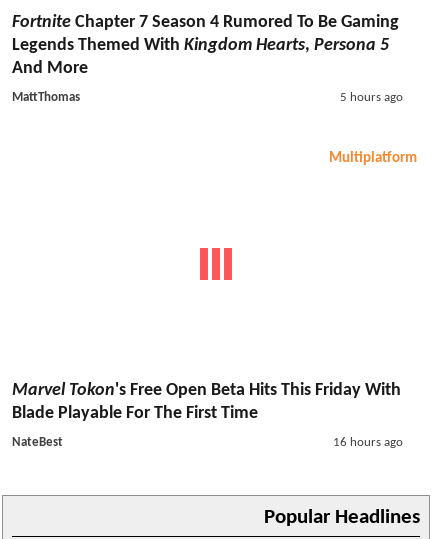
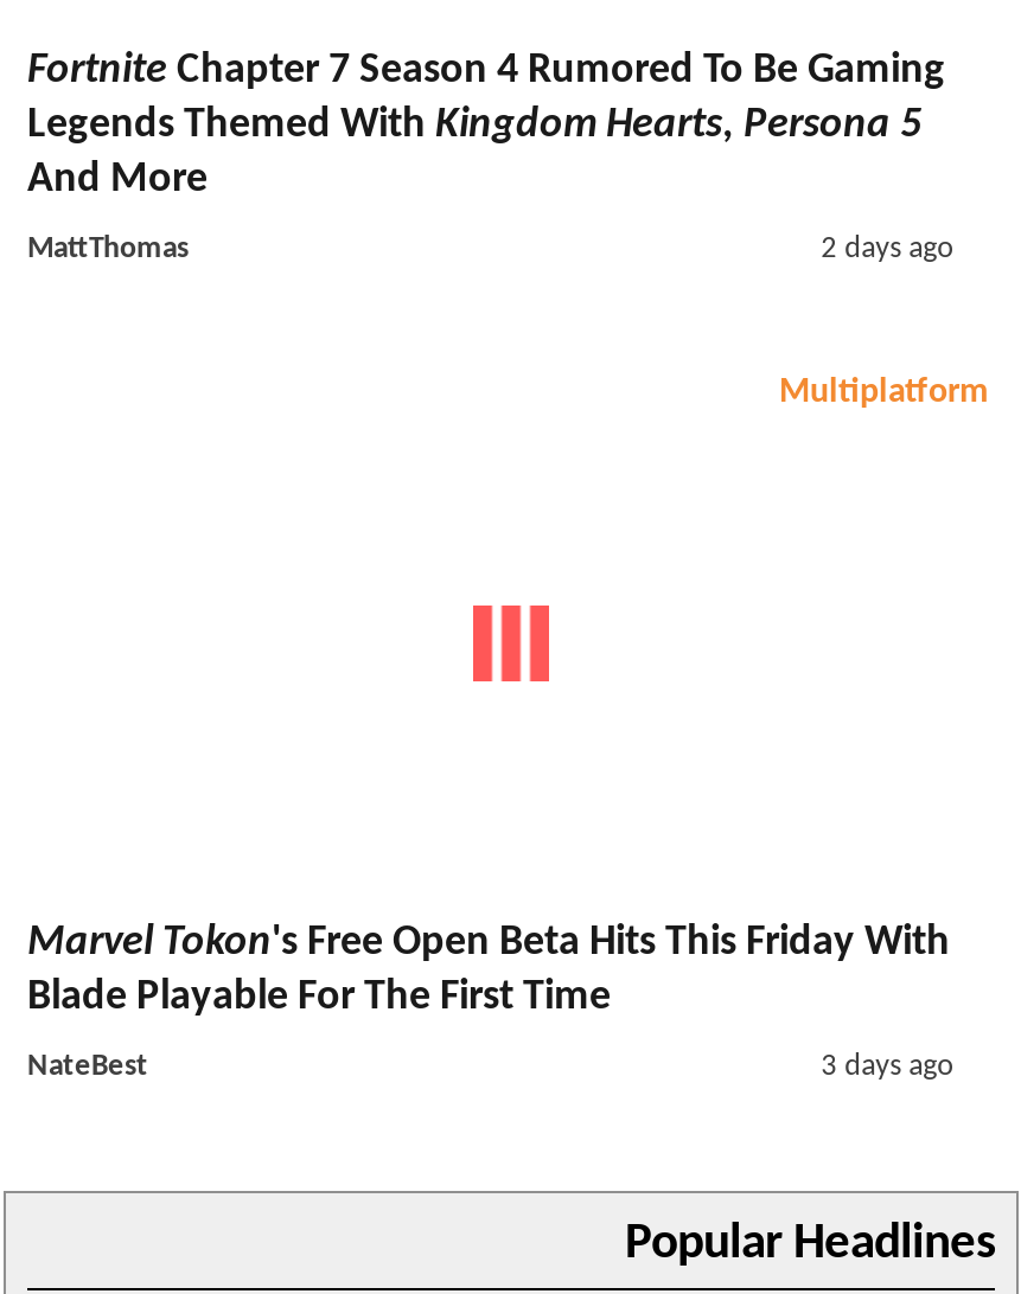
[340,91,403,104] 5 hours ago -> [821,232,954,263] 2 days ago
[333,436,403,449] 16 hours ago -> [821,1051,954,1082] 3 days ago

